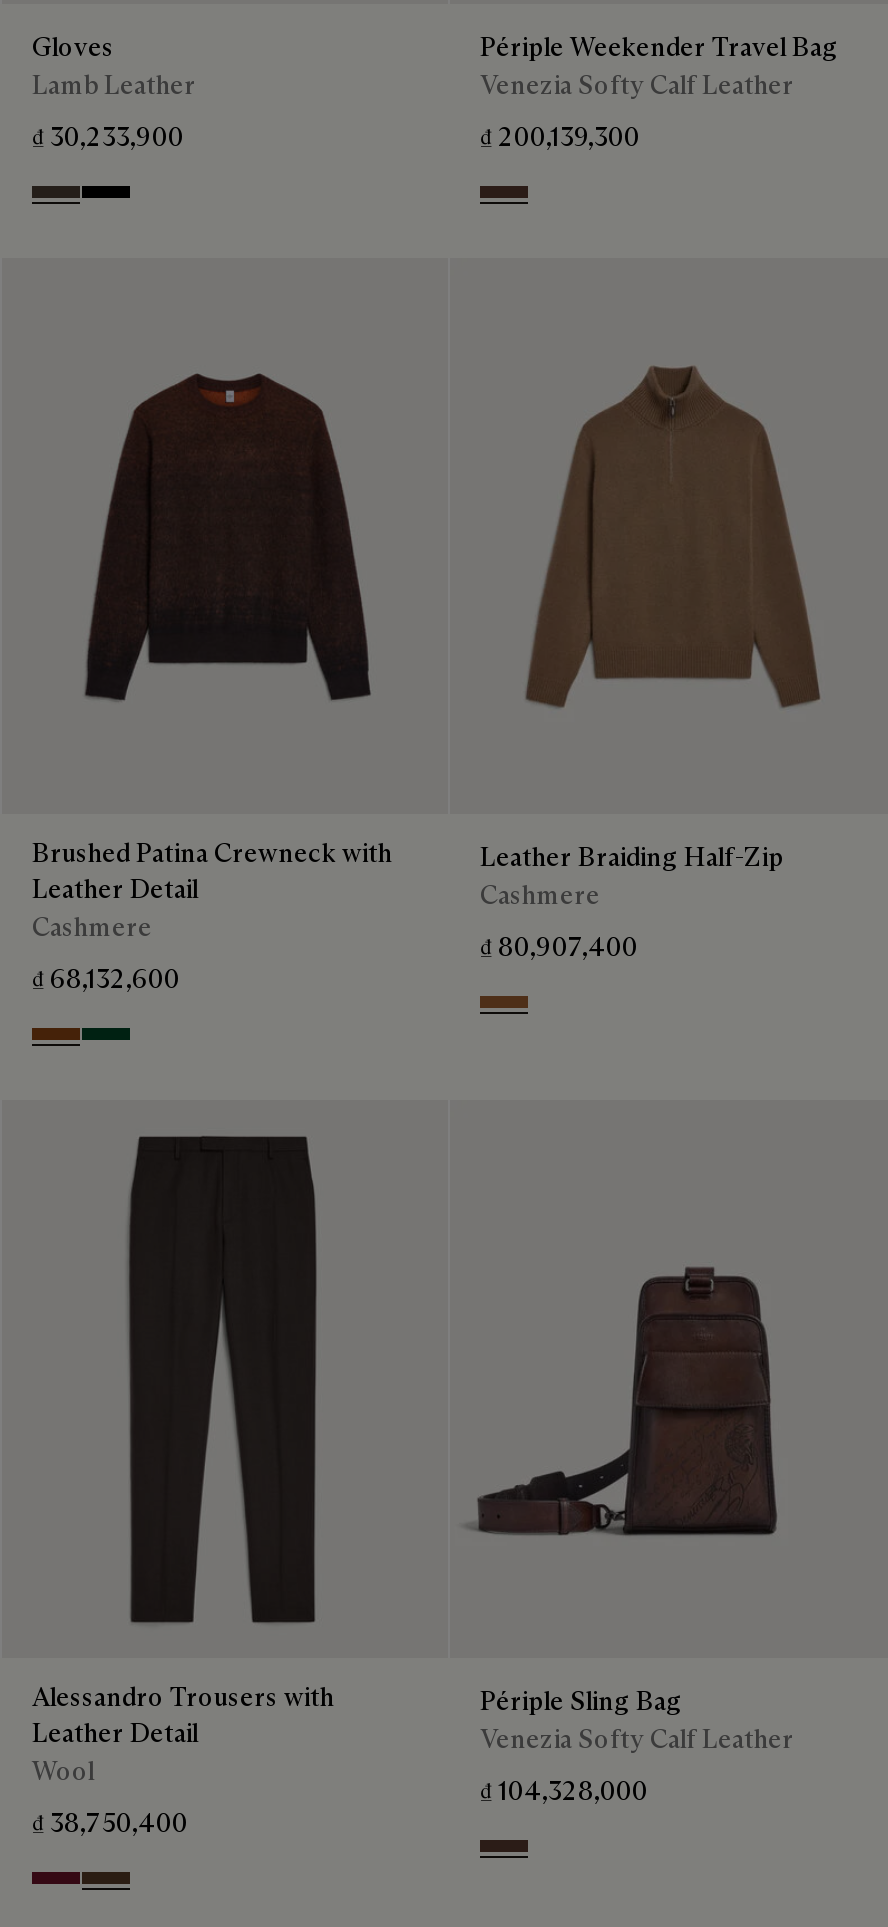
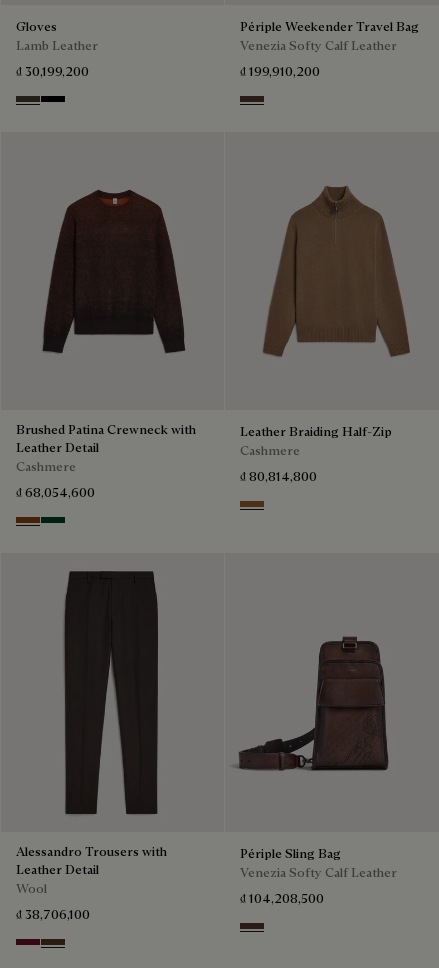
[32,119,184,151] ₫ 30,233,900 -> [16,63,89,79] ₫ 30,199,200
[480,119,640,151] ₫ 200,139,300 -> [240,63,320,79] ₫ 199,910,200
[480,931,638,963] ₫ 80,907,400 -> [240,468,317,484] ₫ 80,814,800
[32,963,180,995] ₫ 68,132,600 -> [16,484,95,500] ₫ 68,054,600
[480,1774,648,1806] ₫ 104,328,000 -> [240,890,324,906] ₫ 104,208,500
[32,1806,188,1838] ₫ 38,750,400 -> [16,906,90,922] ₫ 38,706,100

